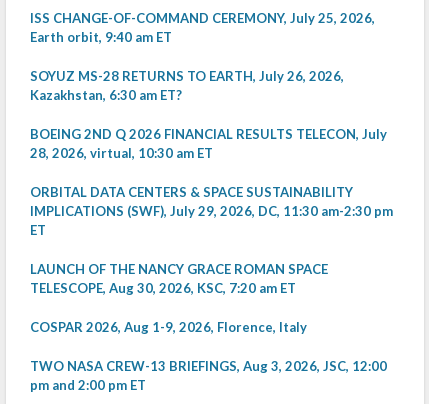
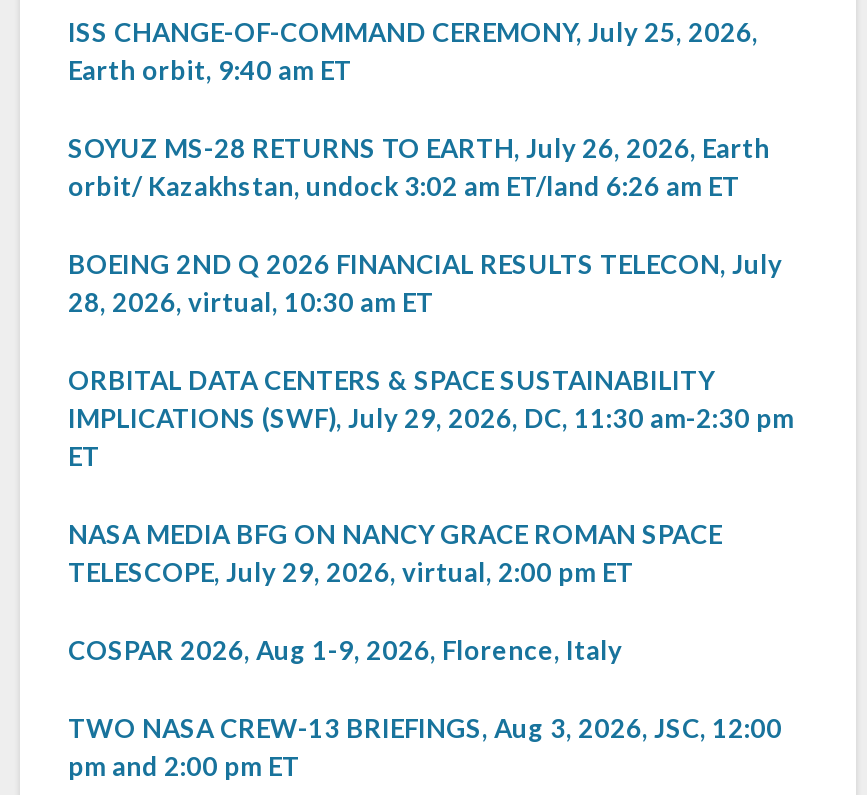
[30,68,344,103] SOYUZ MS-28 RETURNS TO EARTH, July 26, 2026, | Kazakhstan, 6:30 am ET? -> [68,133,770,203] SOYUZ MS-28 RETURNS TO EARTH, July 26, 2026, Earth | orbit/ Kazakhstan, undock 3:02 am ET/land 6:26 am ET
[30,261,328,296] LAUNCH OF THE NANCY GRACE ROMAN SPACE | TELESCOPE, Aug 30, 2026, KSC, 7:20 am ET -> [68,519,722,589] NASA MEDIA BFG ON NANCY GRACE ROMAN SPACE | TELESCOPE, July 29, 2026, virtual, 2:00 pm ET

